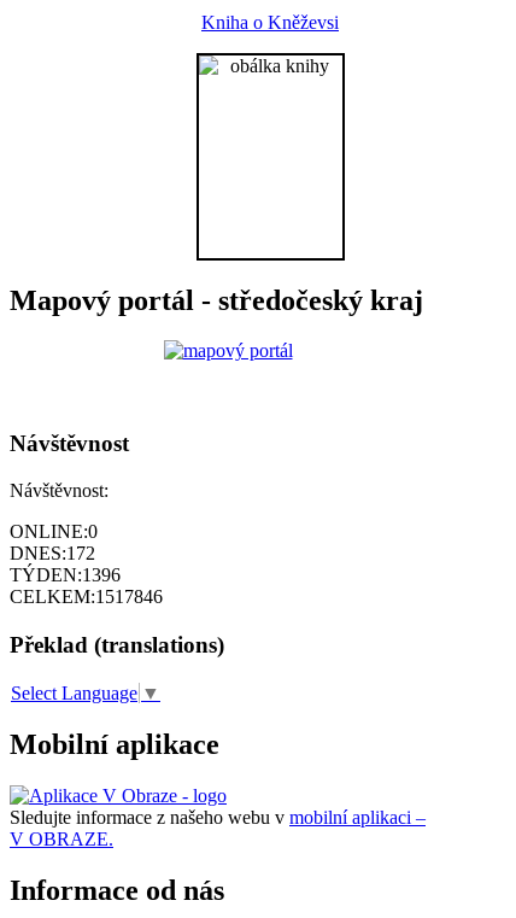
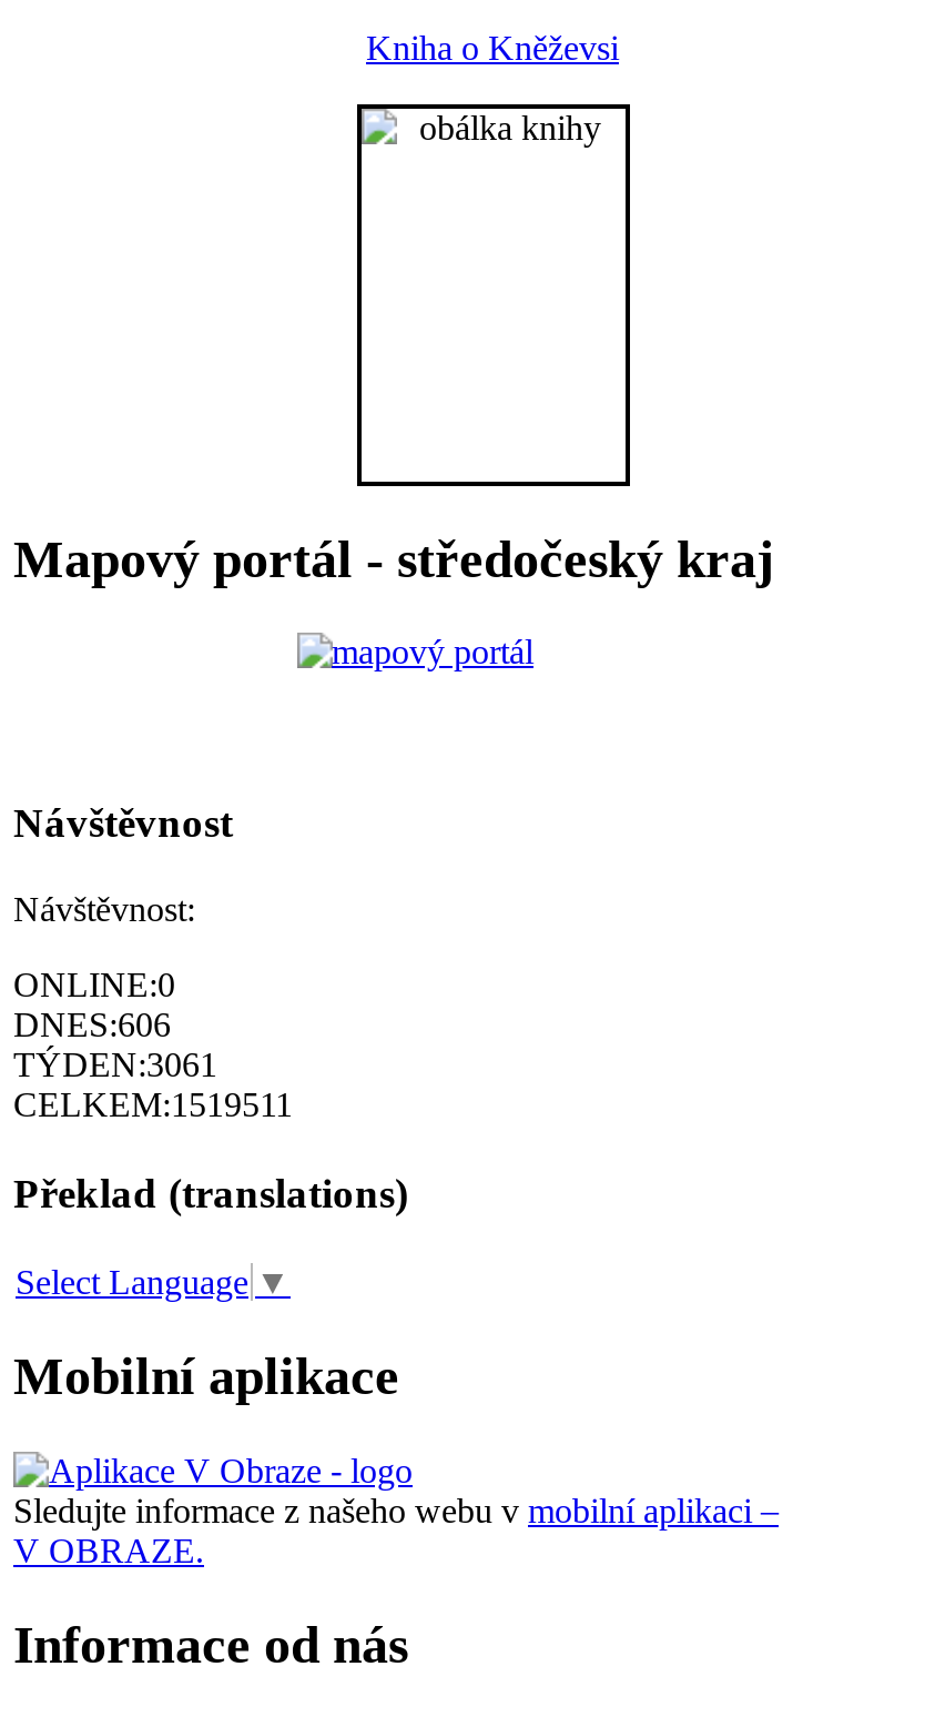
[10,543,95,563] DNES:172 -> [13,1005,171,1043] DNES:606
[10,564,121,585] TÝDEN:1396 -> [13,1045,217,1083] TÝDEN:3061
[10,586,163,607] CELKEM:1517846 -> [13,1085,293,1123] CELKEM:1519511

